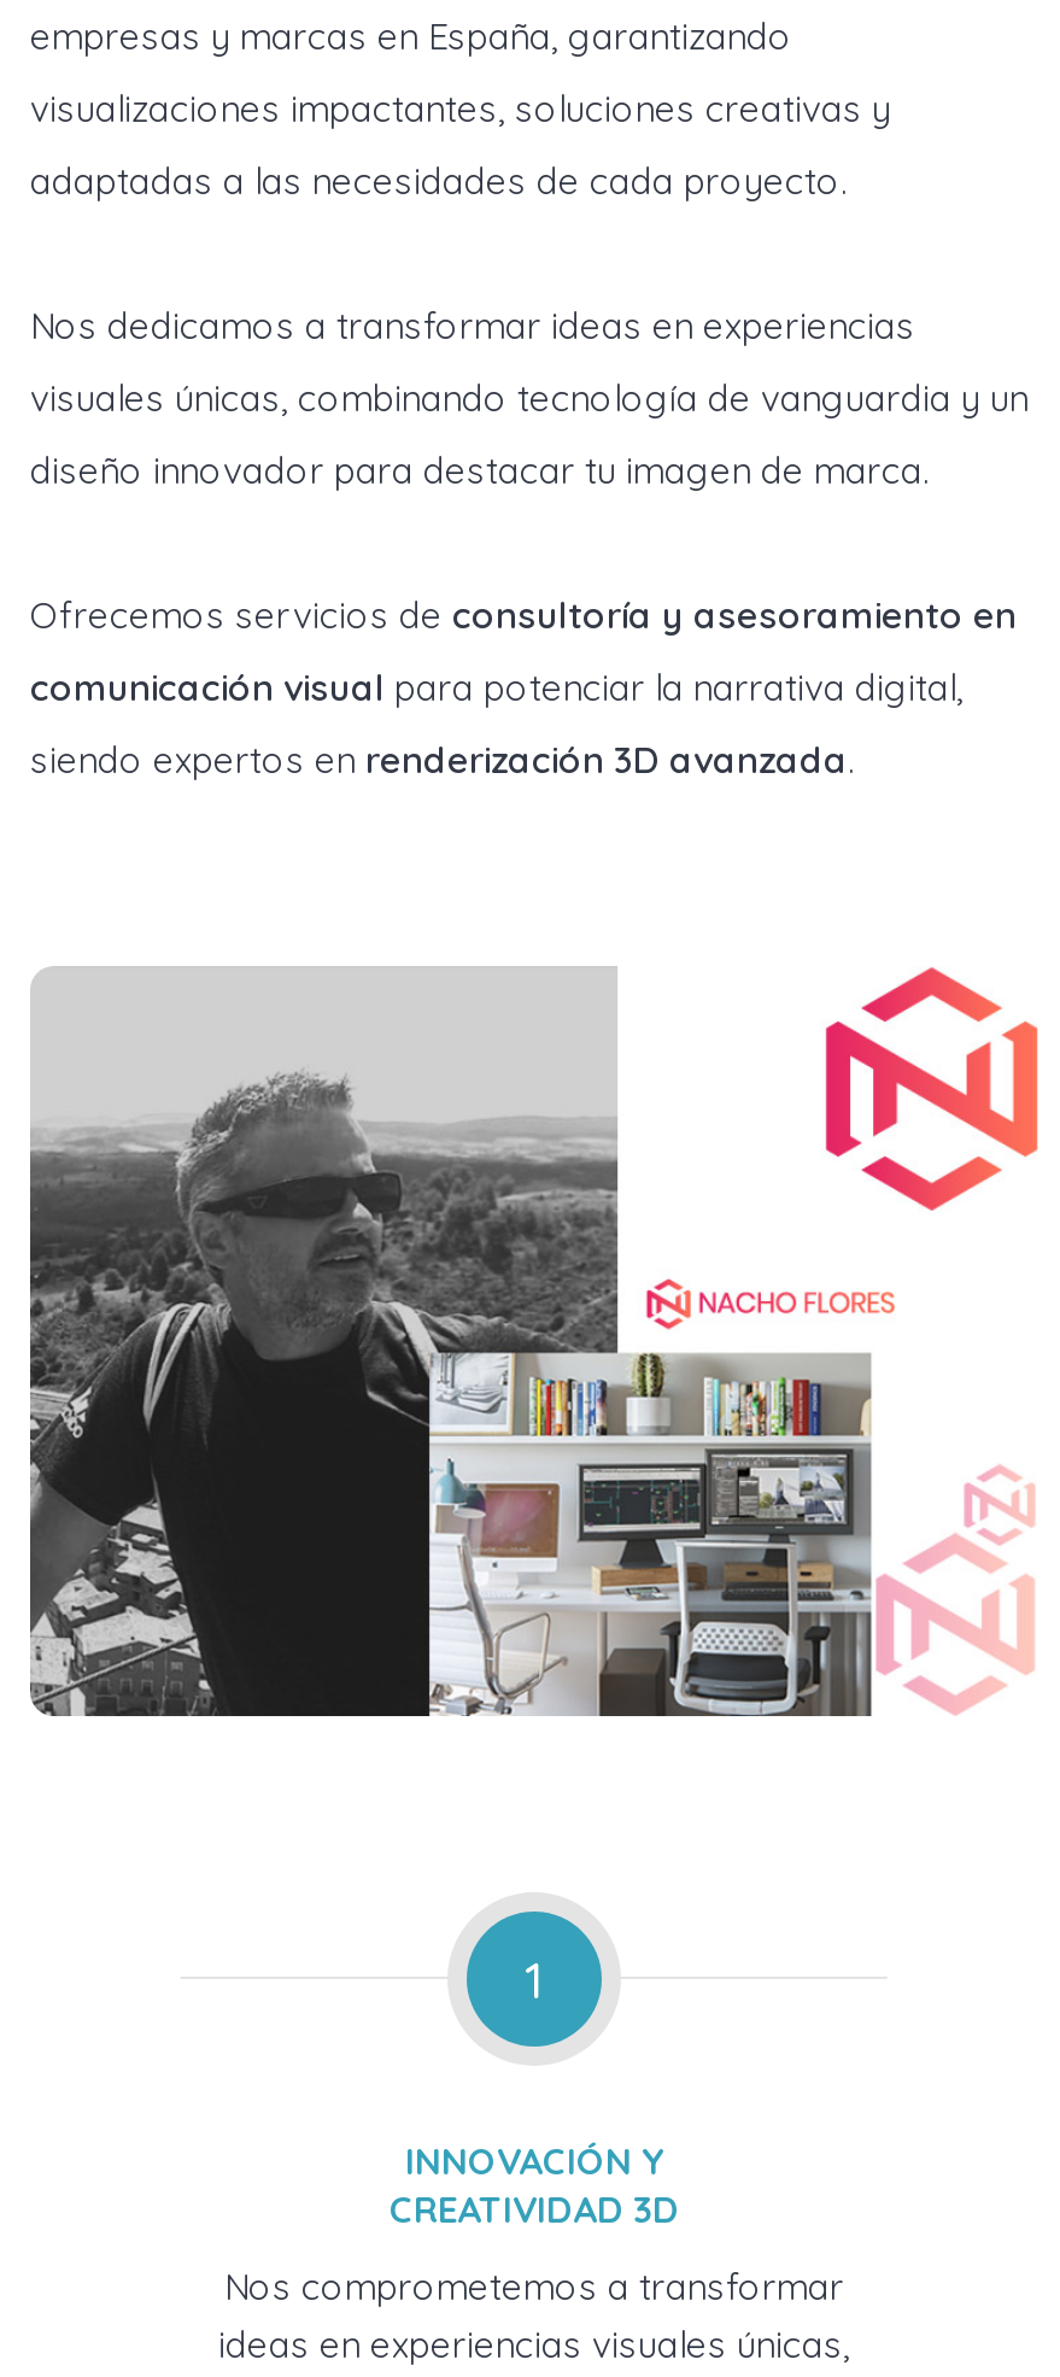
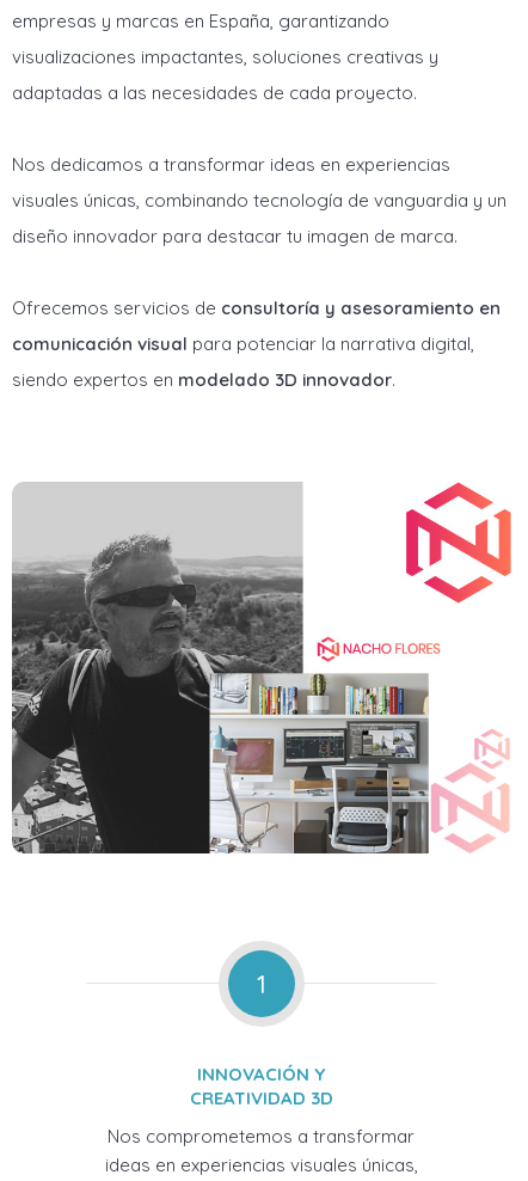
[30,737,855,782] siendo expertos en renderización 3D avanzada. -> [12,368,395,391] siendo expertos en modelado 3D innovador.

